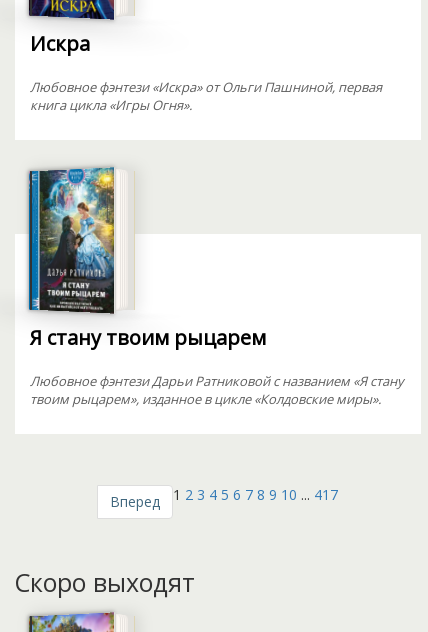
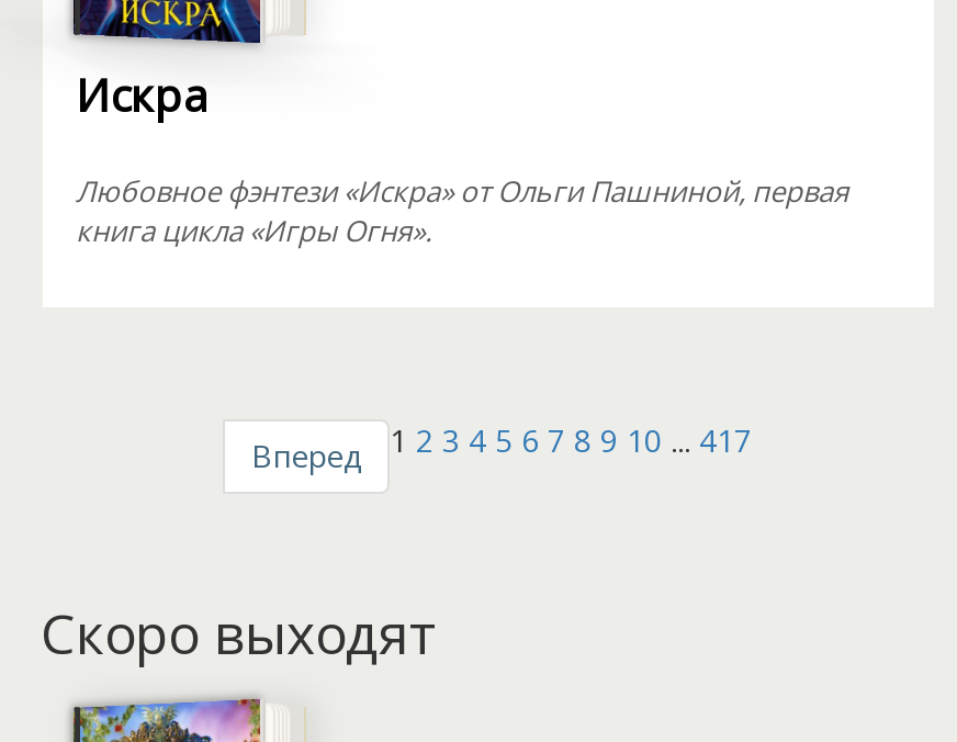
[28,165,404,408] [image] | Я стану твоим рыцарем | Любовное фэнтези Дарьи Ратниковой с названием «Я стану | твоим рыцарем», изданное в цикле «Колдовские миры». -> none

